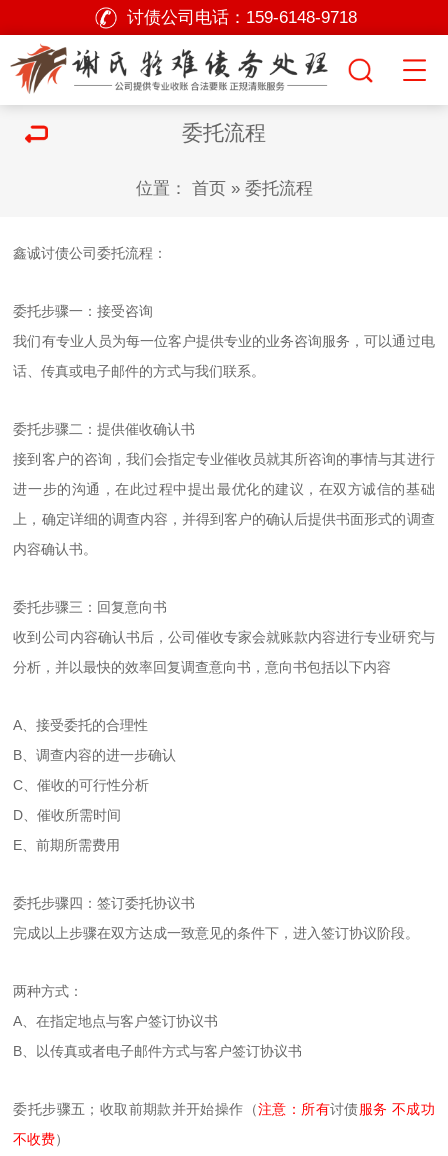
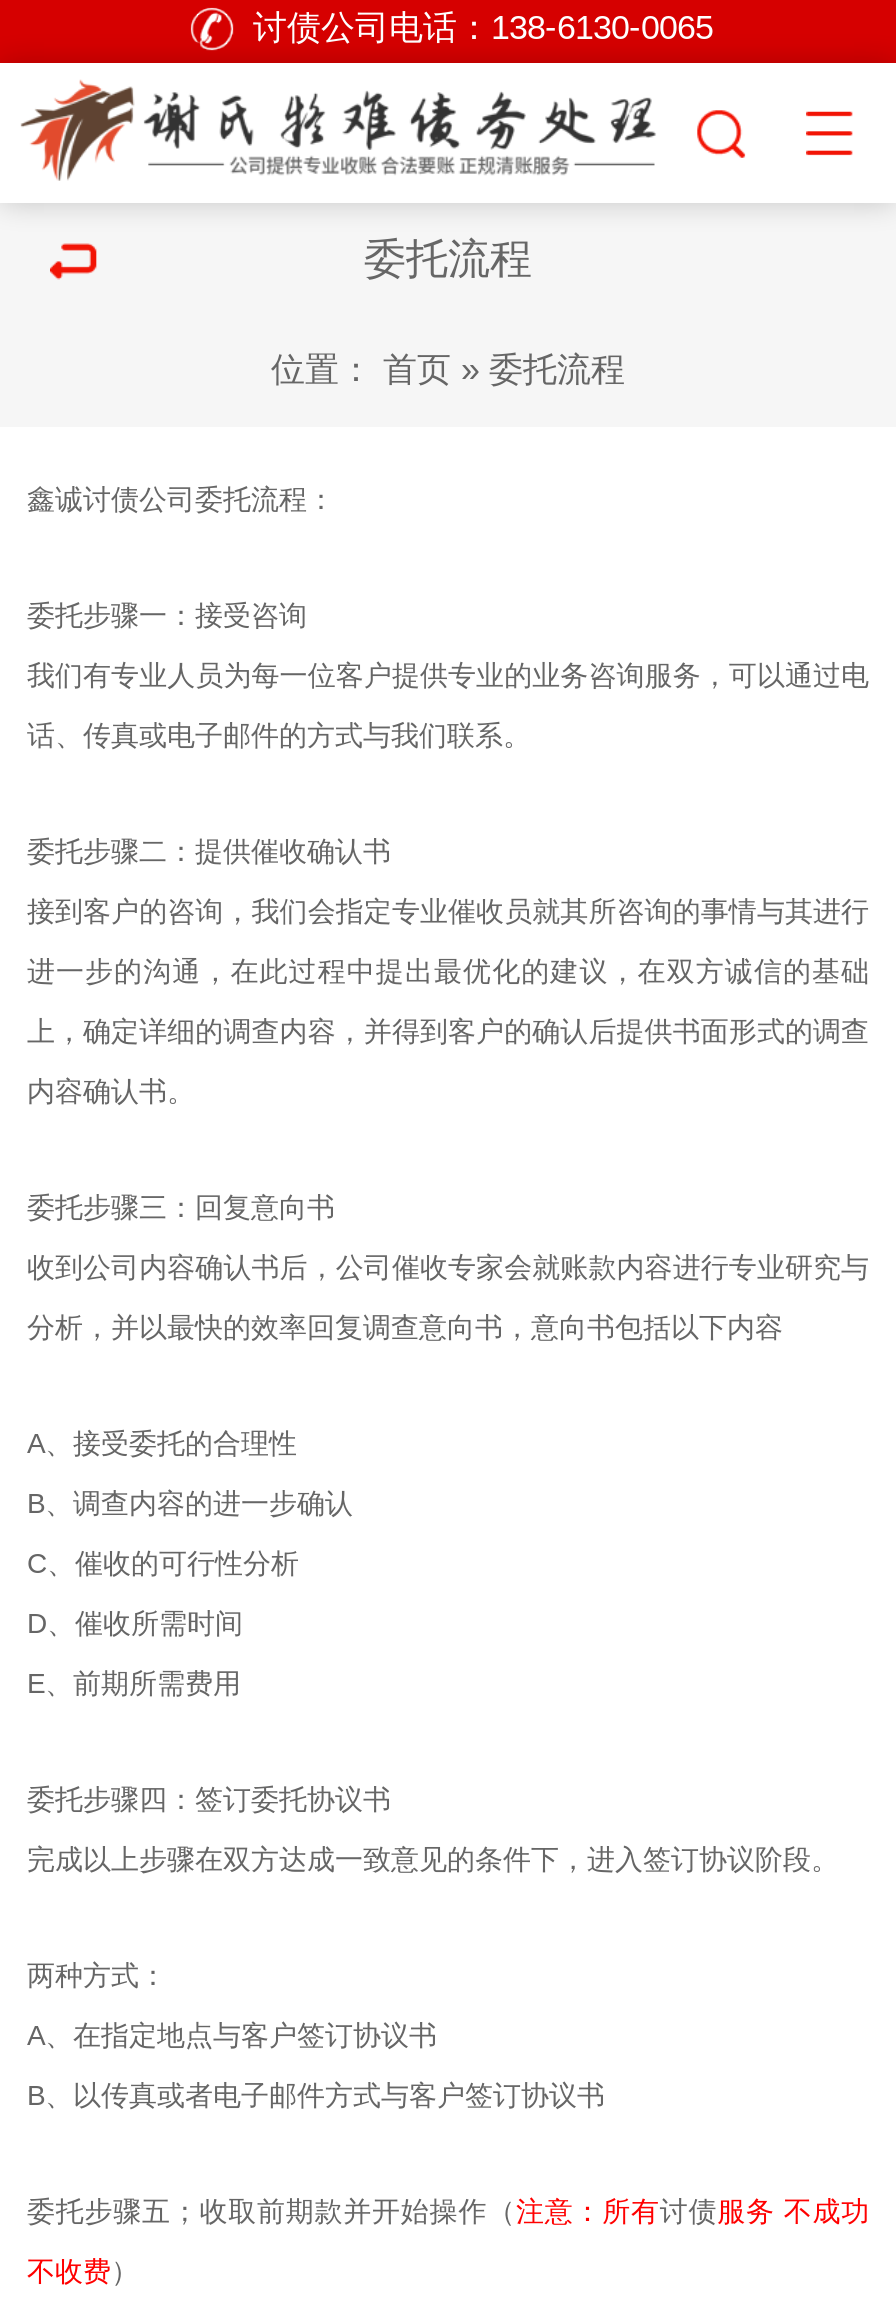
[126,8,356,27] 讨债公司电话：159-6148-9718 -> [253,9,713,47] 讨债公司电话：138-6130-0065

